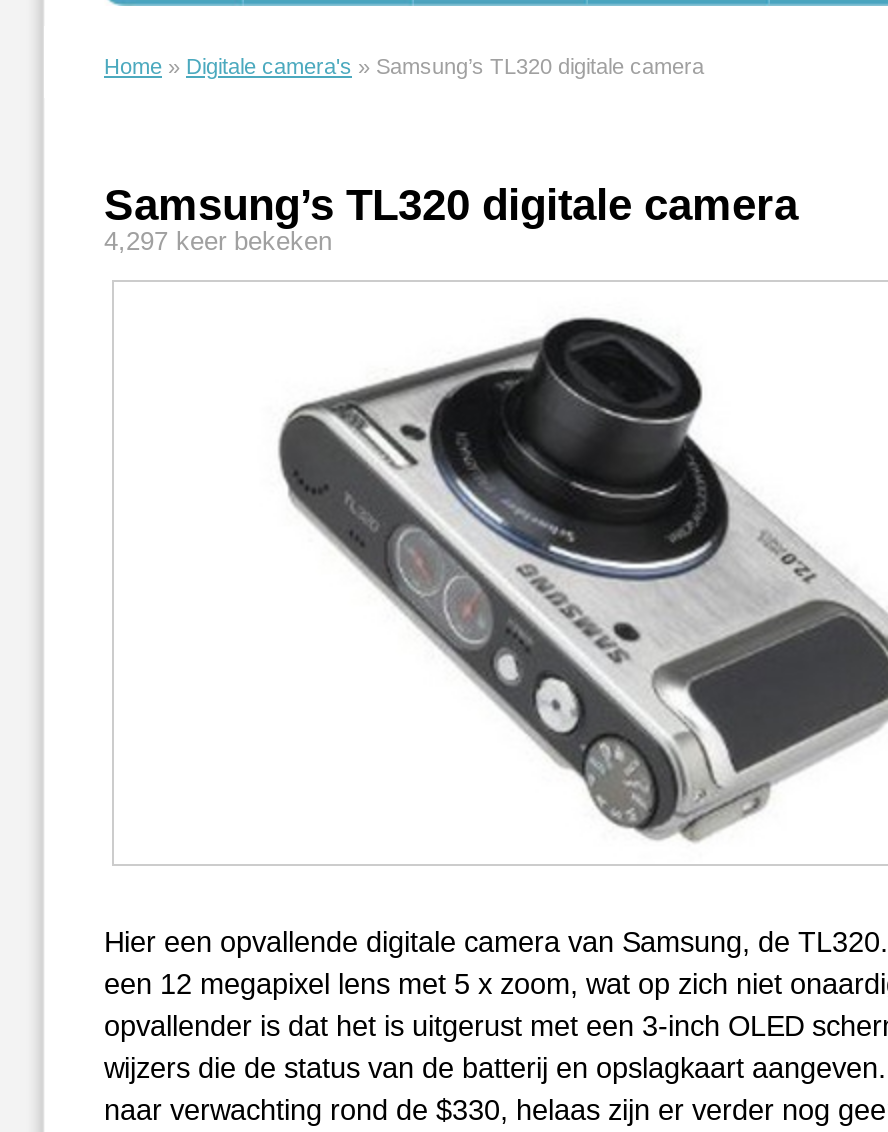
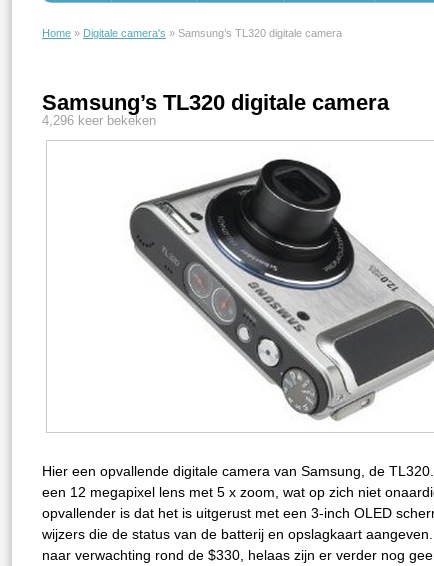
[104,226,332,256] 4,297 keer bekeken -> [42,113,156,128] 4,296 keer bekeken

